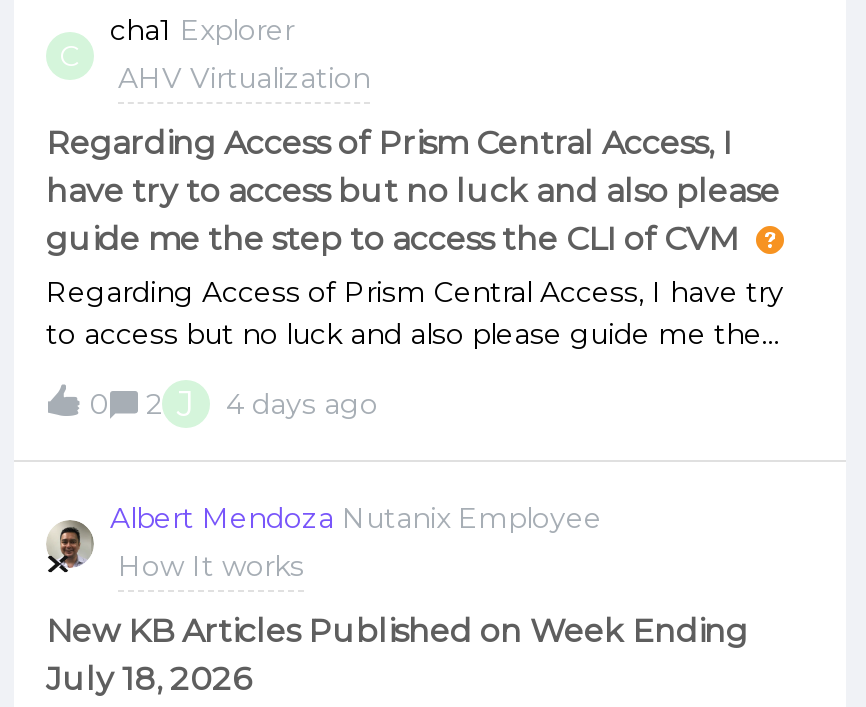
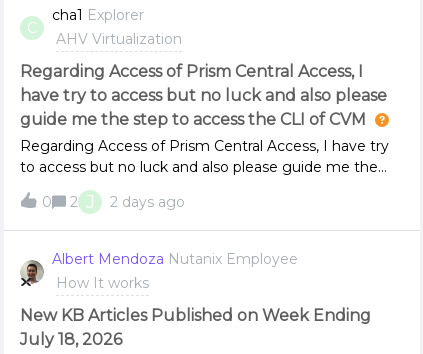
[226,386,378,422] 4 days ago -> [110,193,185,211] 2 days ago

